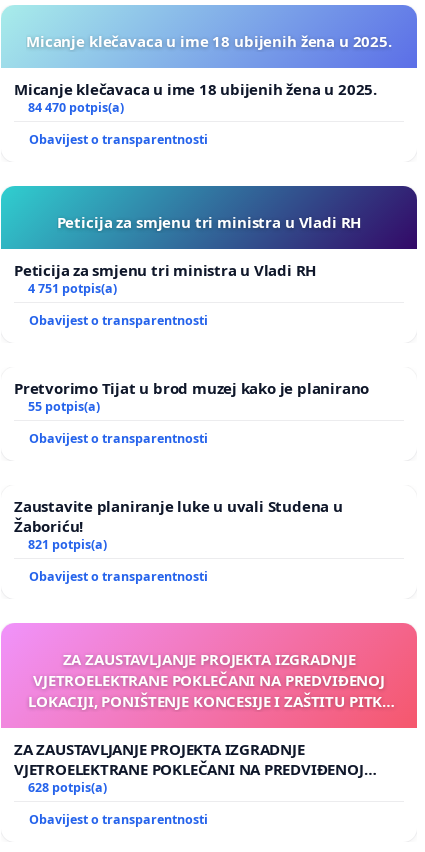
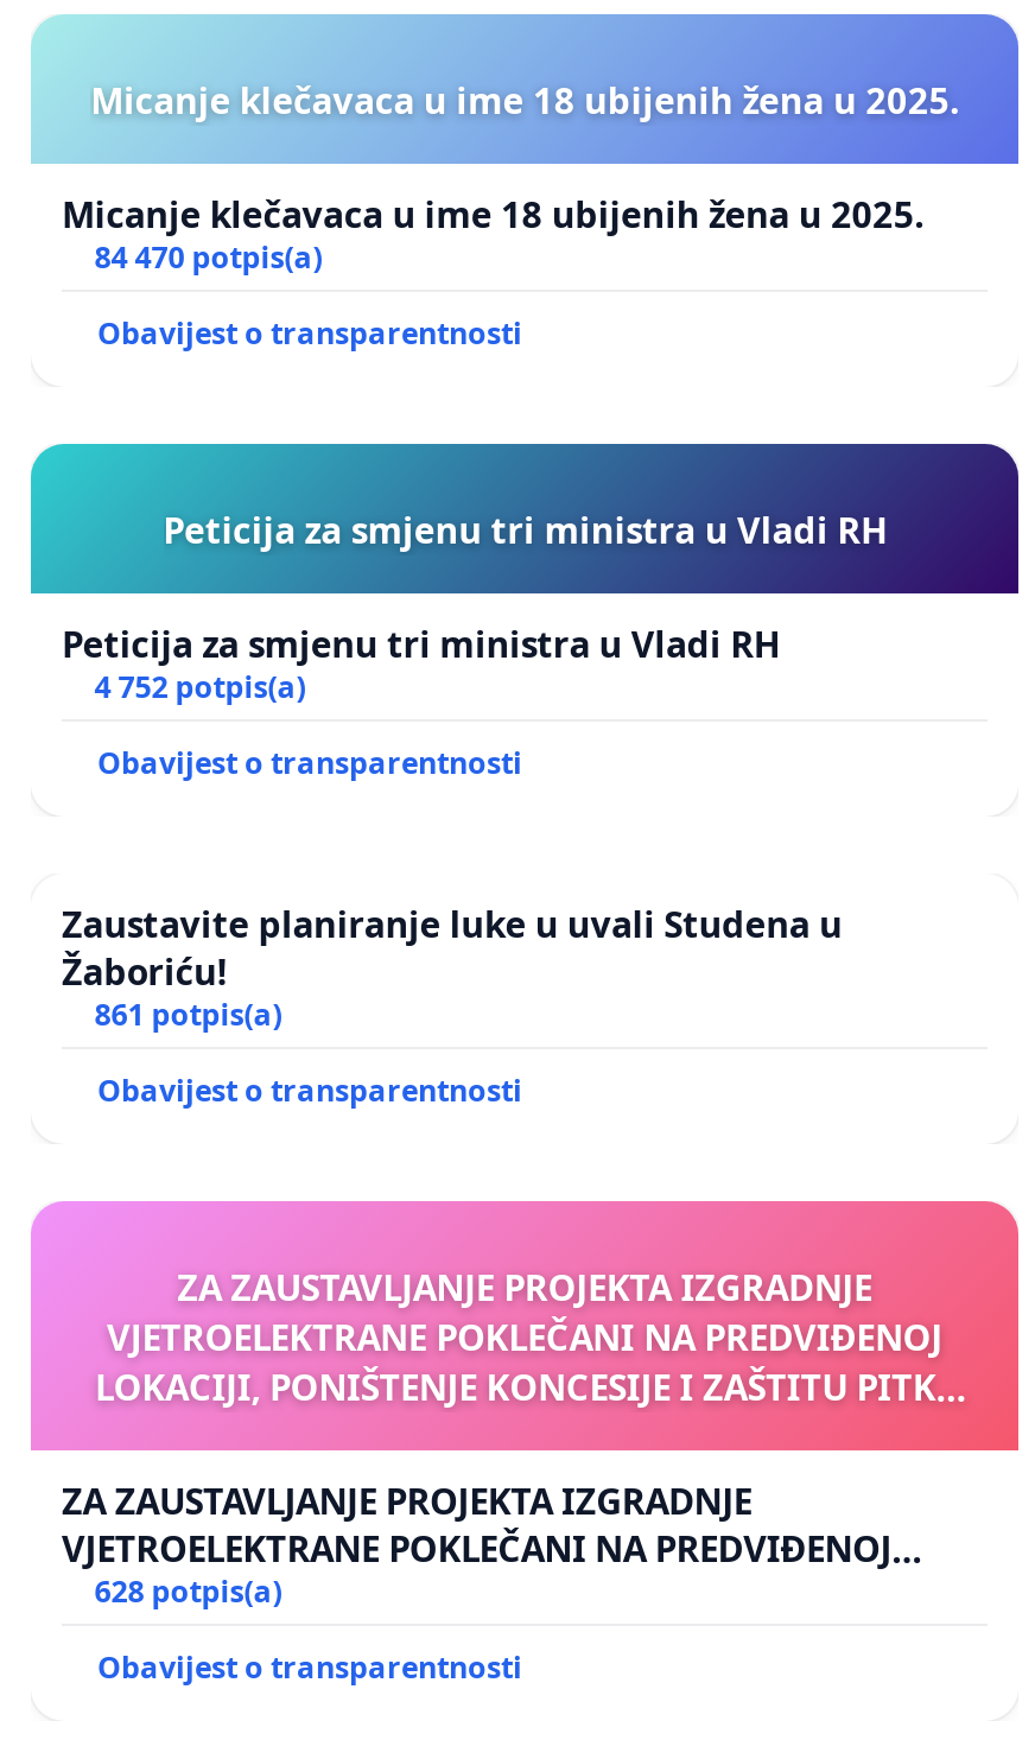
[14,280,369,415] 4 751 potpis(a) | Obavijest o transparentnosti | Pretvorimo Tijat u brod muzej kako je planirano | 55 potpis(a) -> [94,668,306,708] 4 752 potpis(a)
[28,536,107,553] 821 potpis(a) -> [94,995,282,1036] 861 potpis(a)

